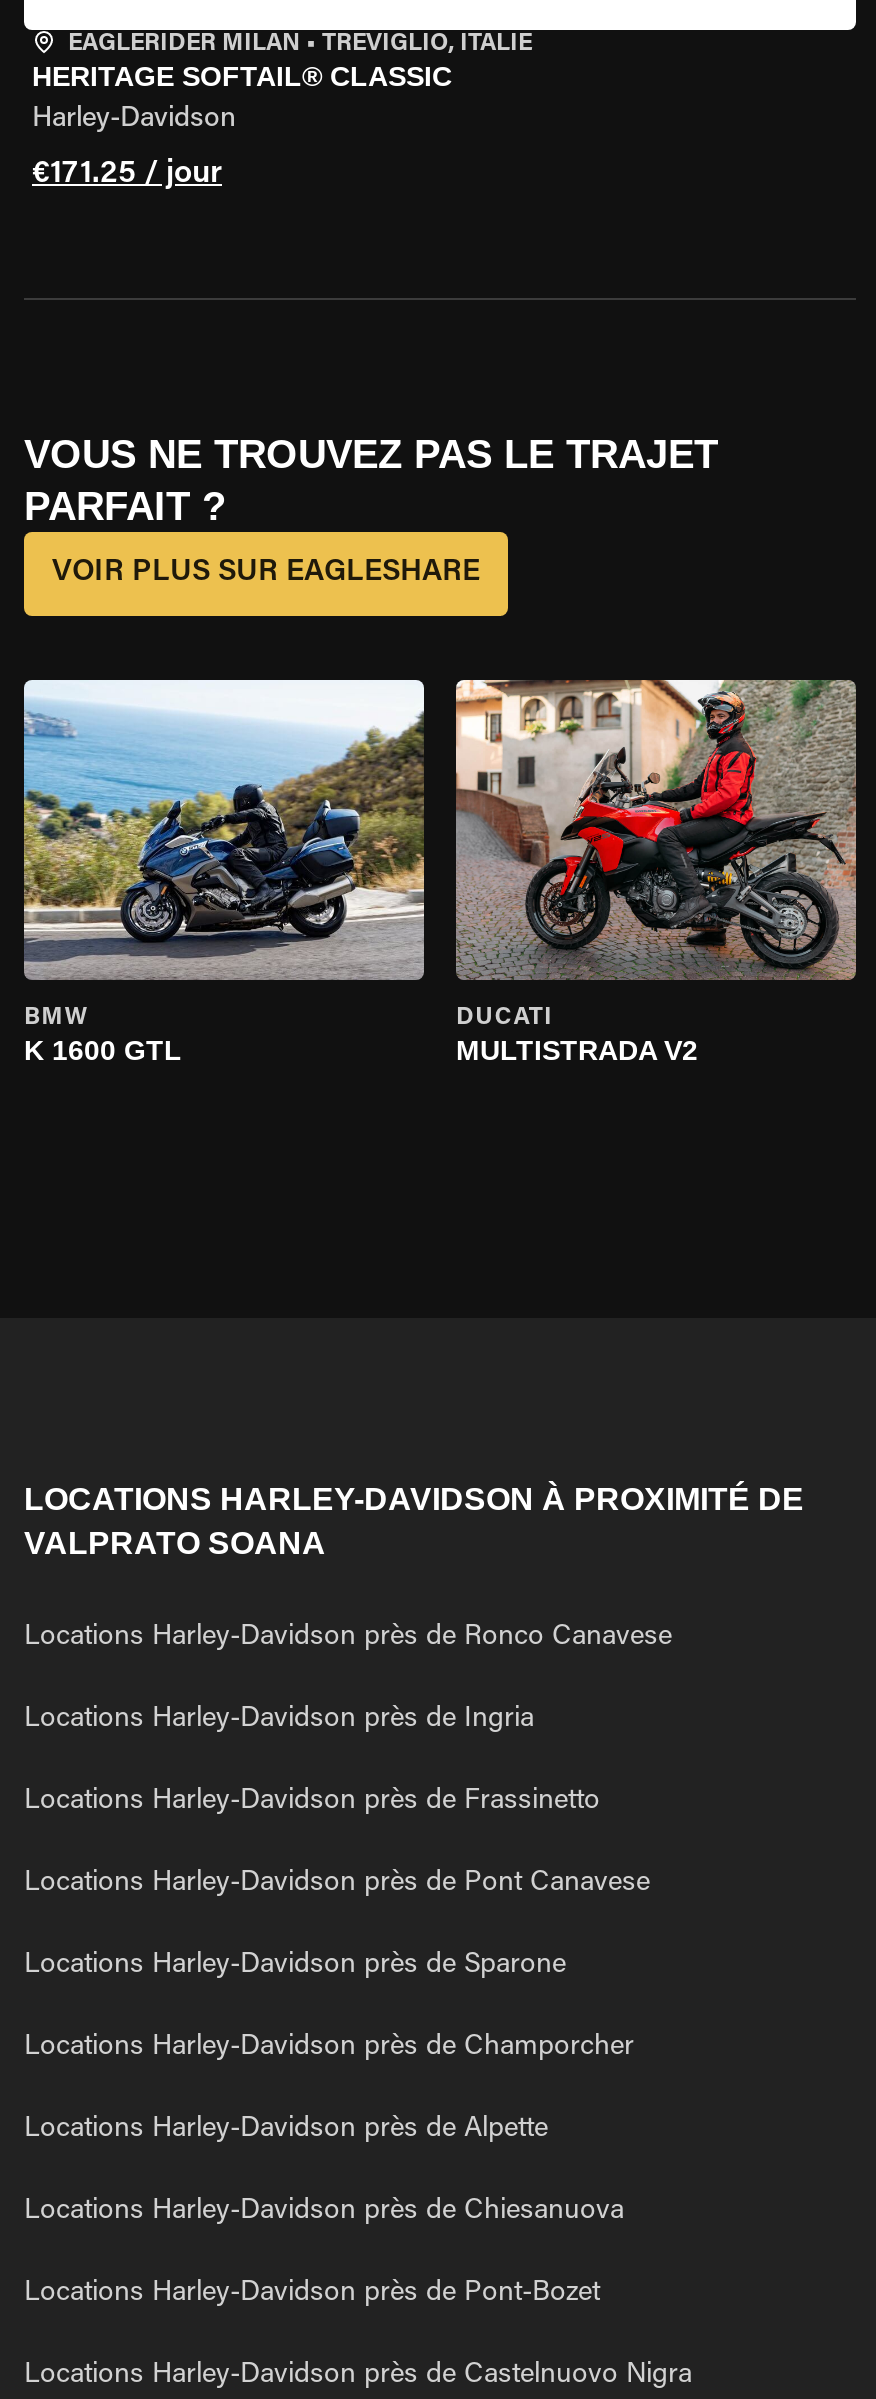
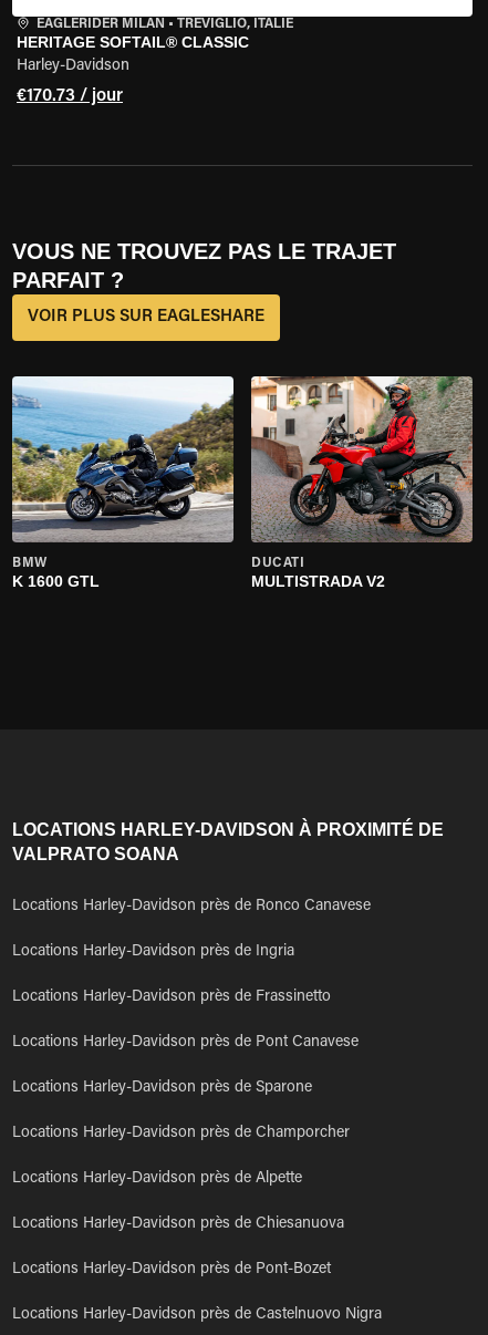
[32,158,222,190] €171.25 / jour -> [17,87,123,105] €170.73 / jour

